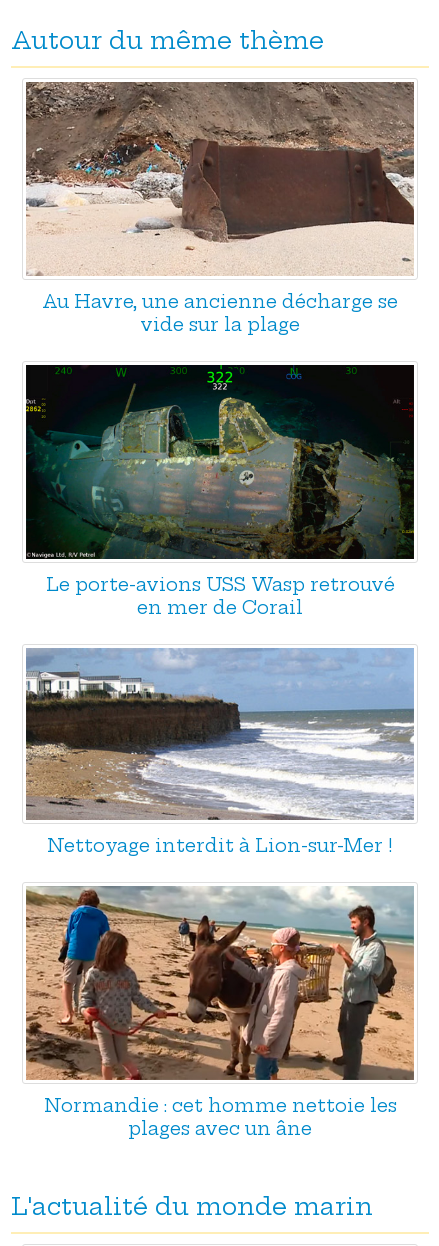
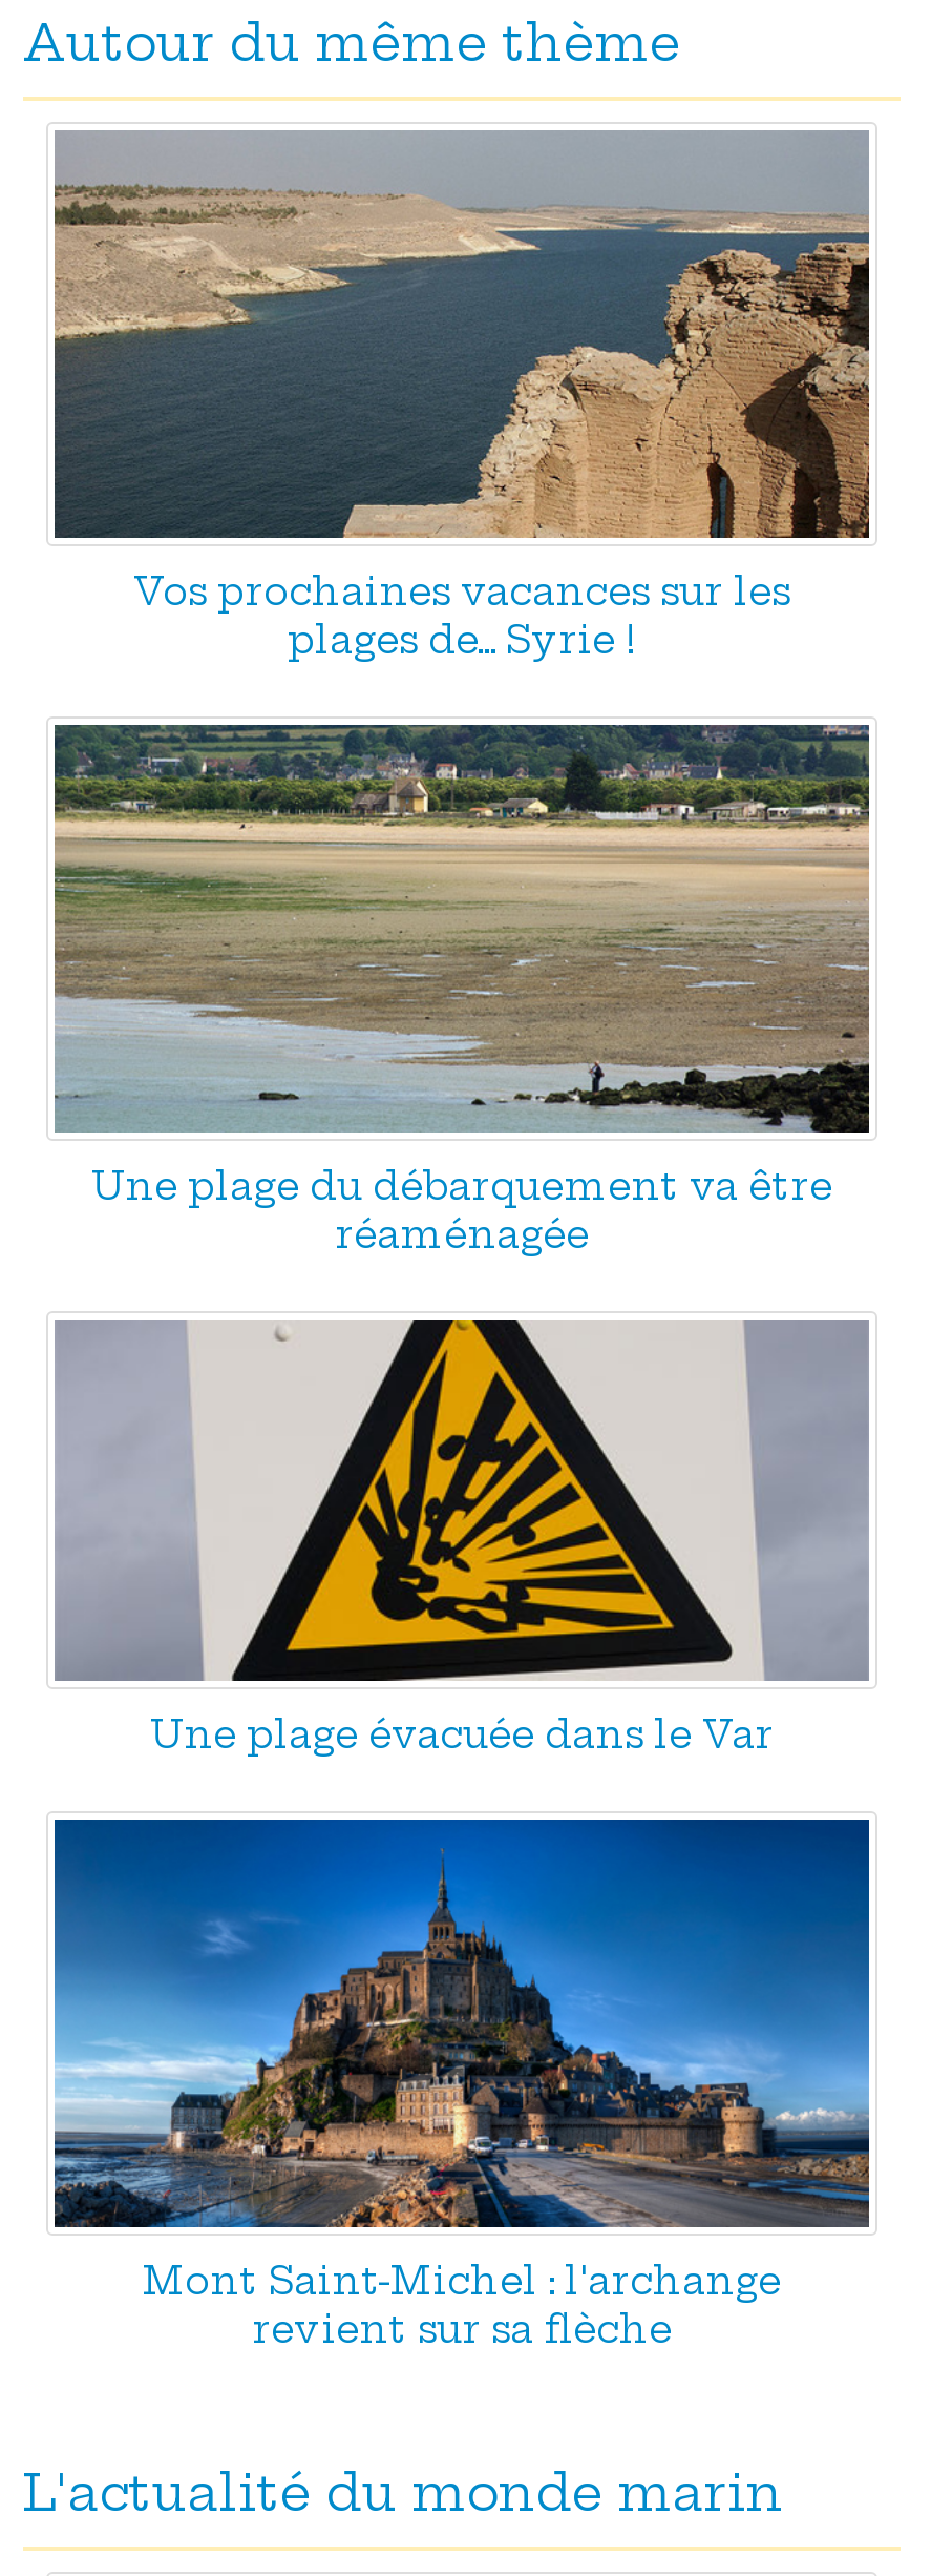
[26,82,414,336] [image] | Au Havre, une ancienne décharge se | vide sur la plage -> [52,130,871,664] [image] | Vos prochaines vacances sur les | plages de... Syrie !
[25,364,415,619] [image] | Le porte-avions USS Wasp retrouvé | en mer de Corail -> [52,723,871,1258] [image] | Une plage du débarquement va être | réaménagée
[26,648,414,857] [image] | Nettoyage interdit à Lion-sur-Mer ! -> [55,1317,869,1758] [image] | Une plage évacuée dans le Var
[25,886,415,1140] [image] | Normandie : cet homme nettoie les | plages avec un âne -> [52,1817,871,2352] [image] | Mont Saint-Michel : l'archange | revient sur sa flèche

